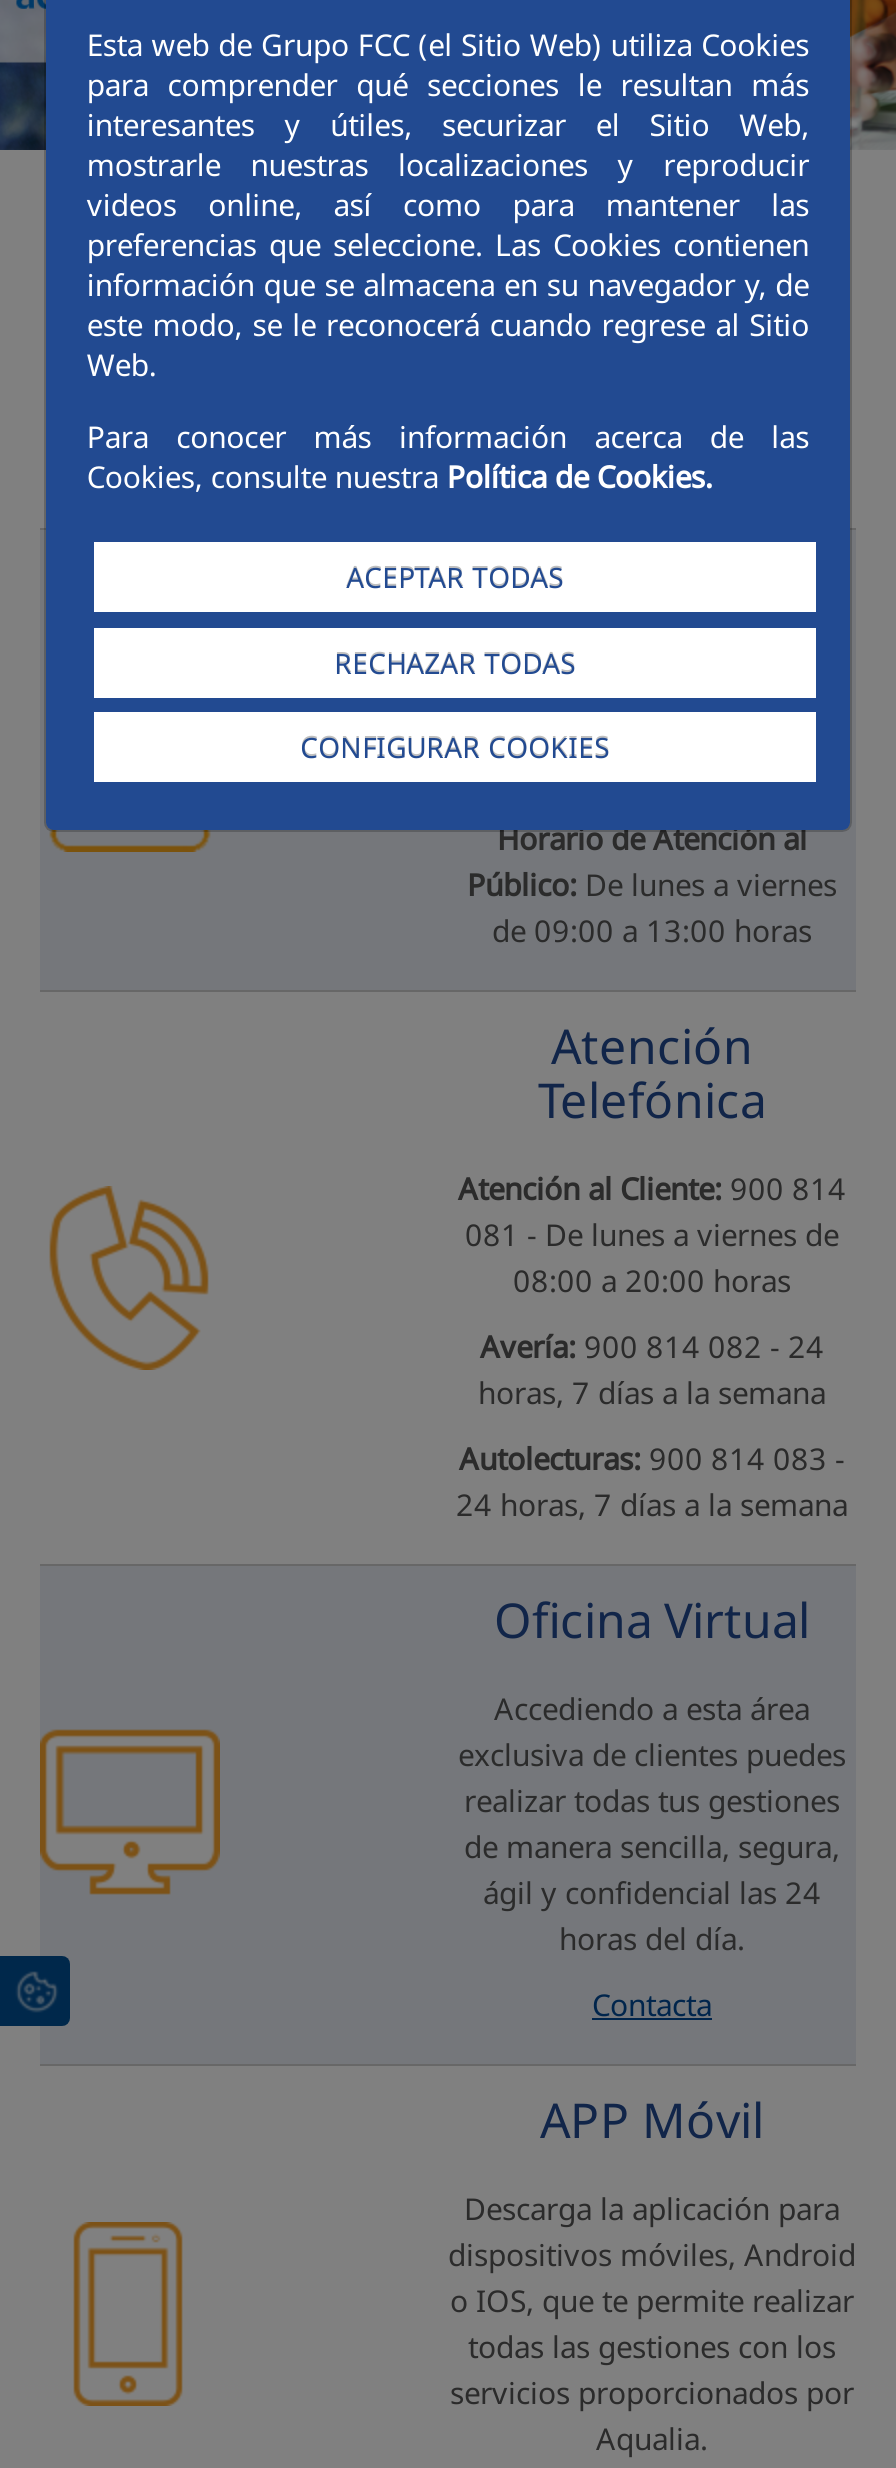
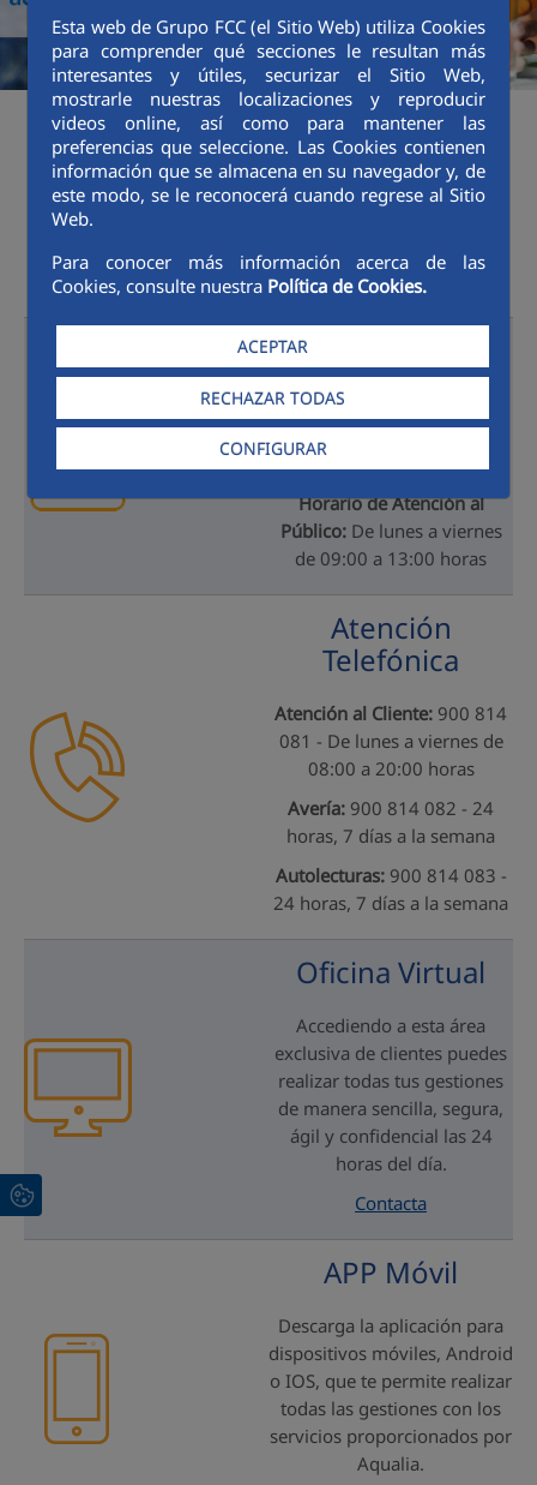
[346,559,564,597] ACEPTAR TODAS -> [237,336,308,358] ACEPTAR
[300,728,610,766] CONFIGURAR COOKIES -> [219,437,327,460] CONFIGURAR

